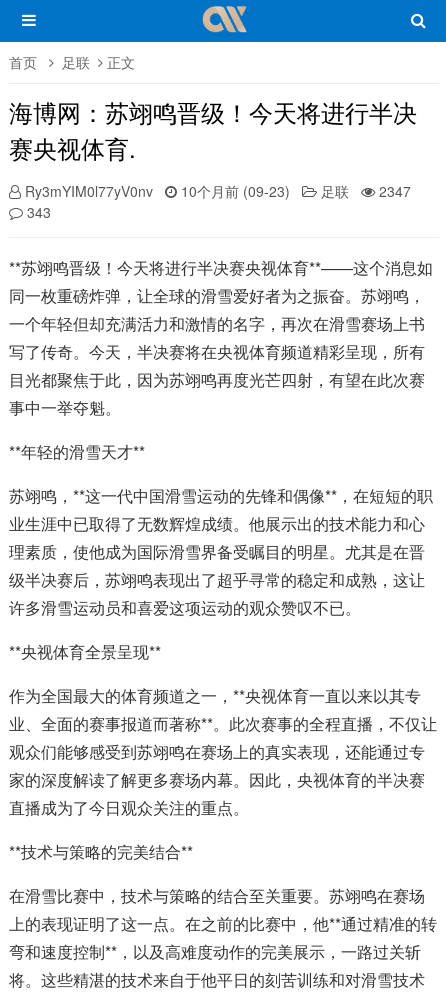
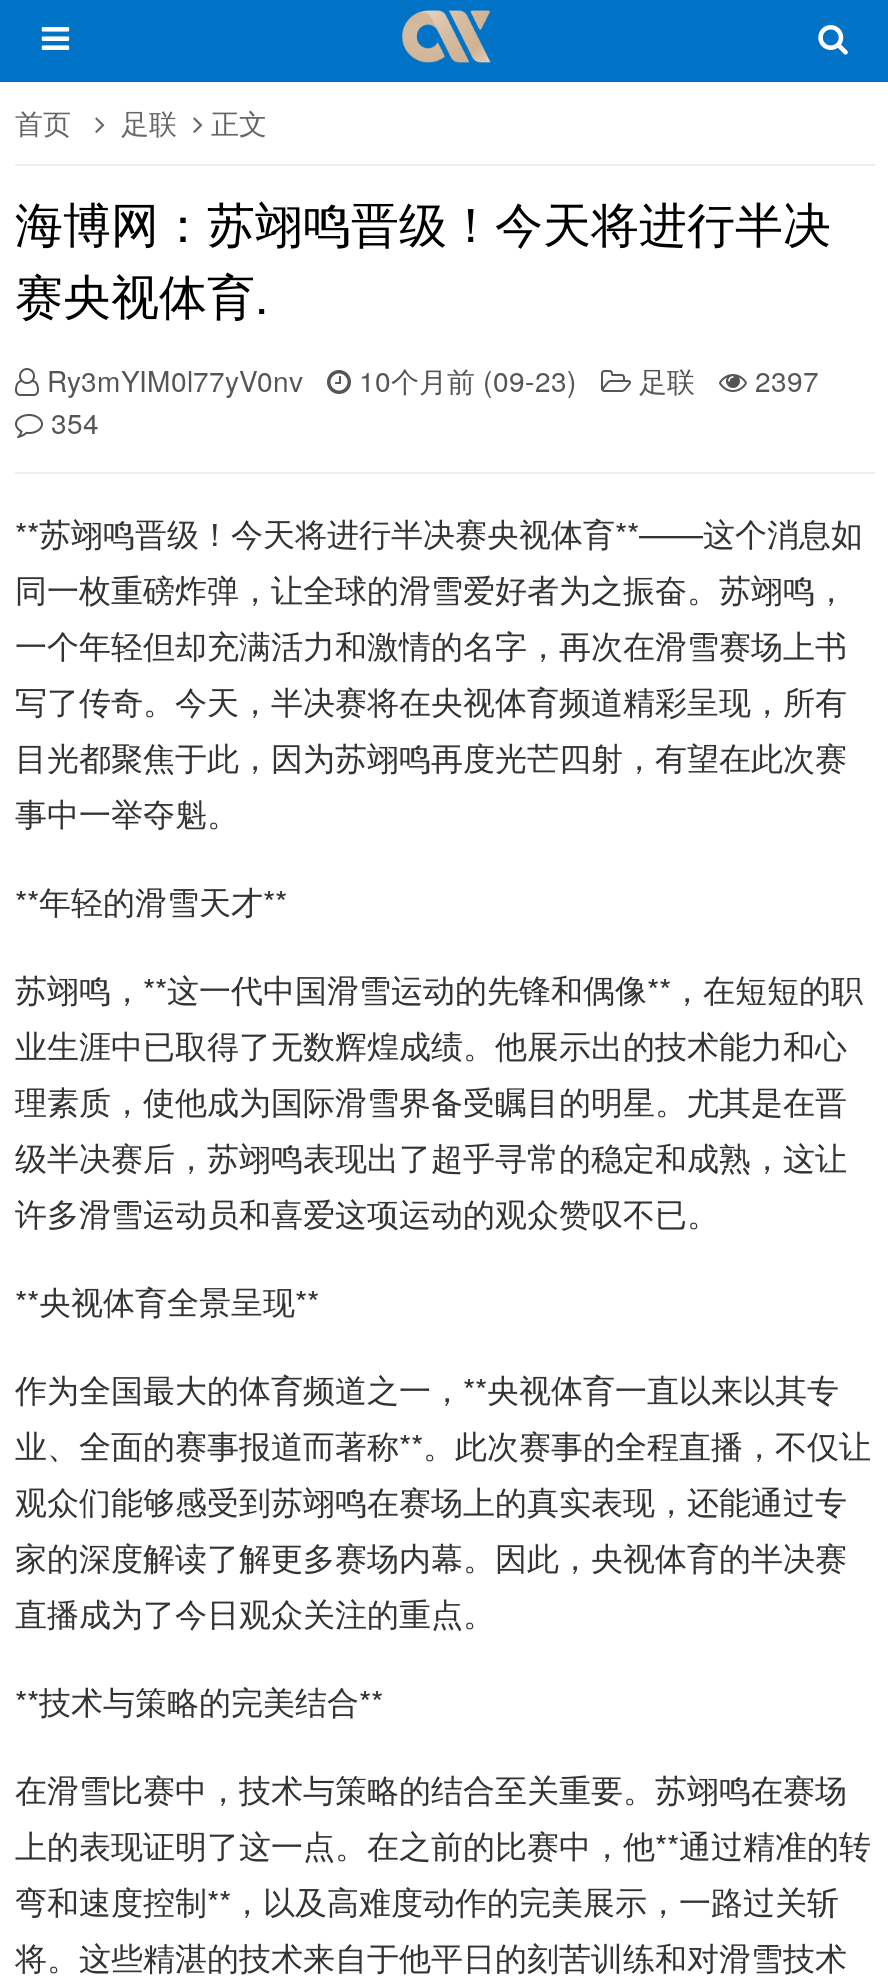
[25,181,411,201] Ry3mYIM0l77yV0nv 10个月前 (09-23) 足联 2347 -> [47,360,819,400] Ry3mYIM0l77yV0nv 10个月前 (09-23) 足联 2397
[27,202,51,222] 343 -> [51,402,99,442] 354

